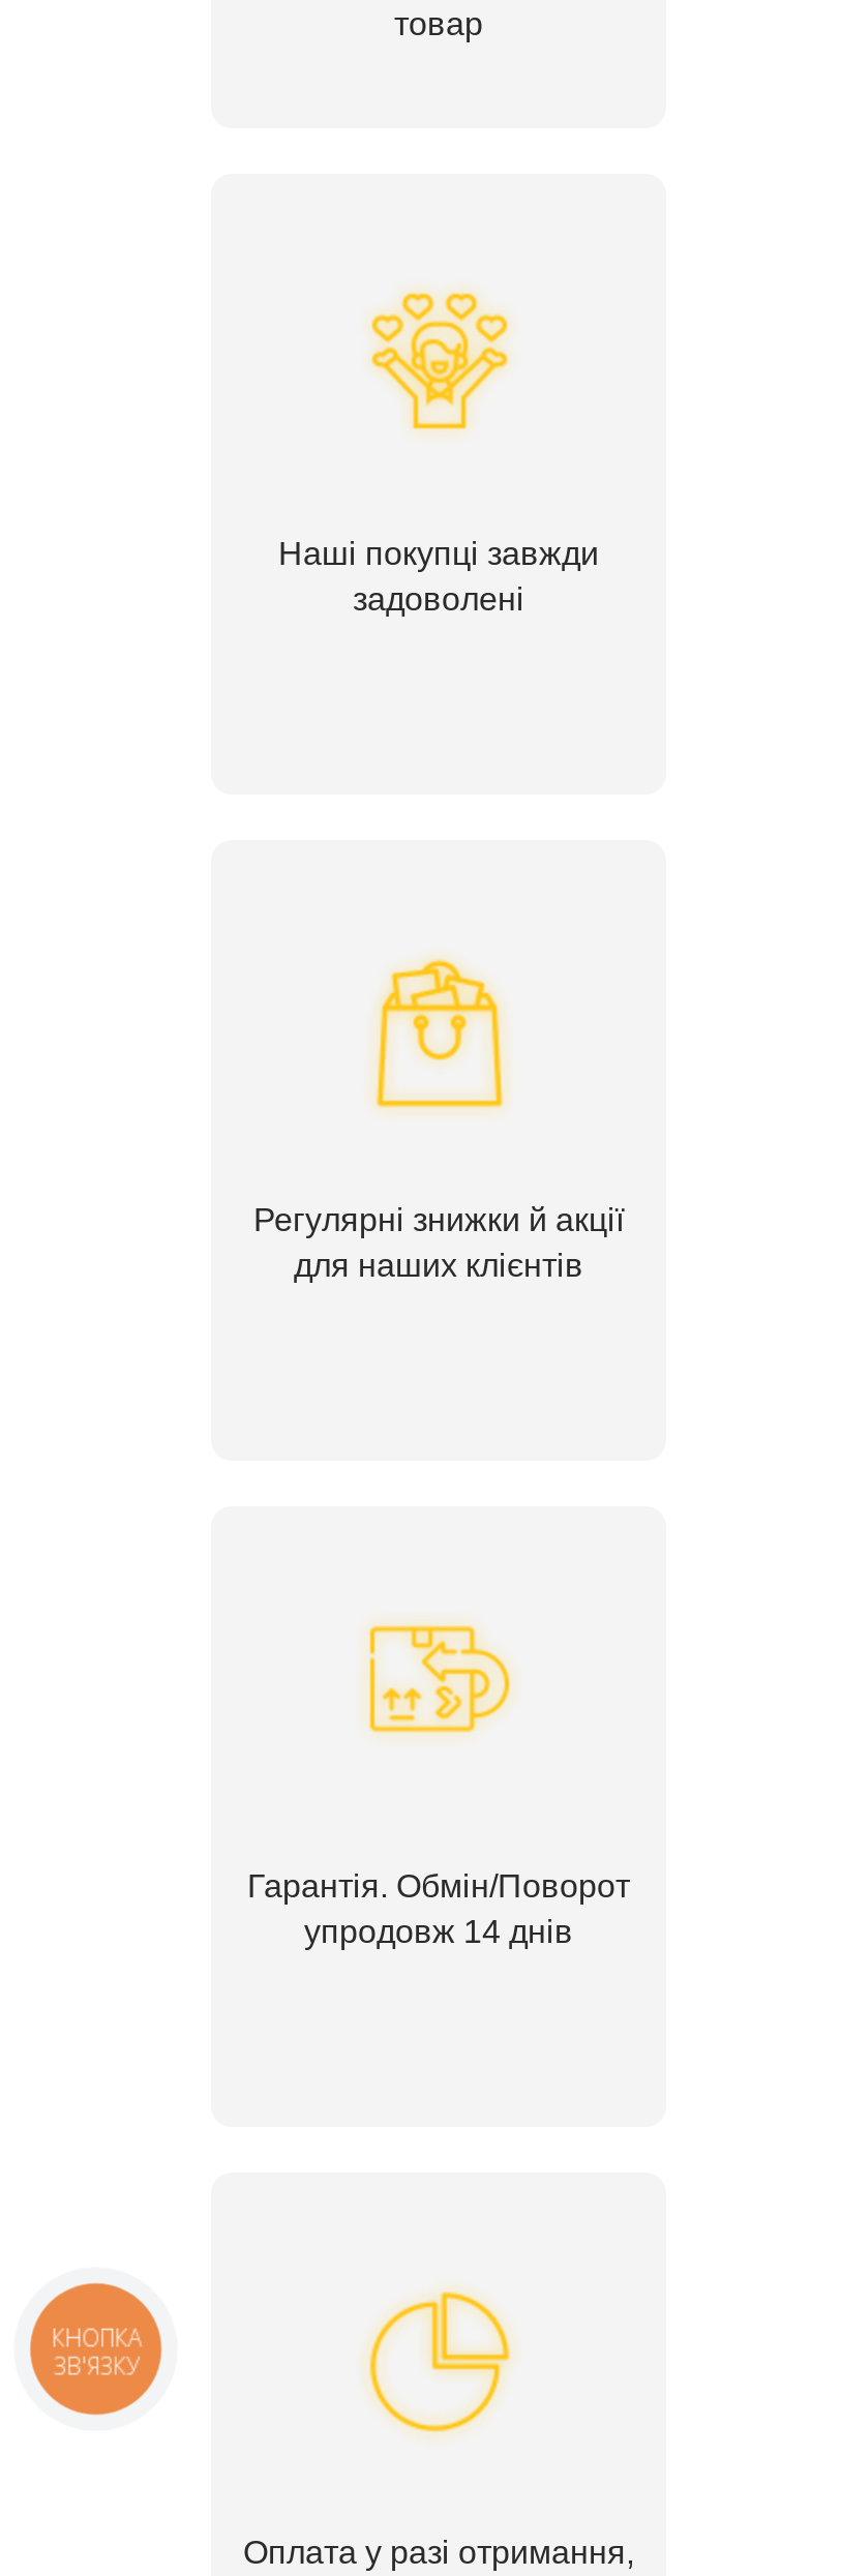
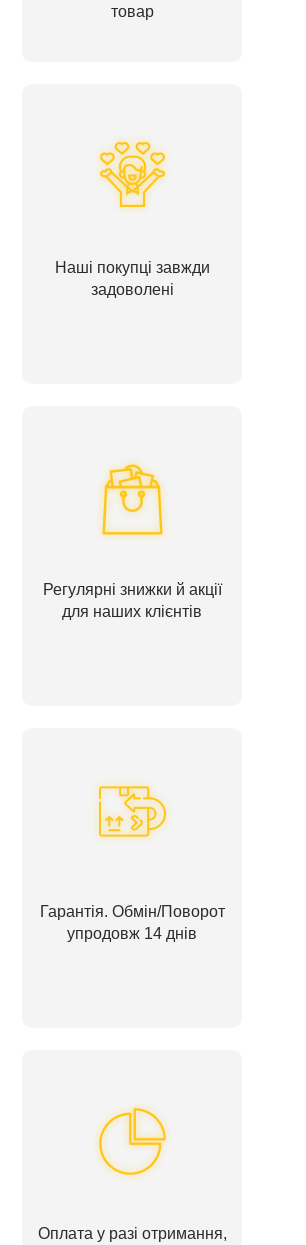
[27,2280,166,2419] [image] -> none

